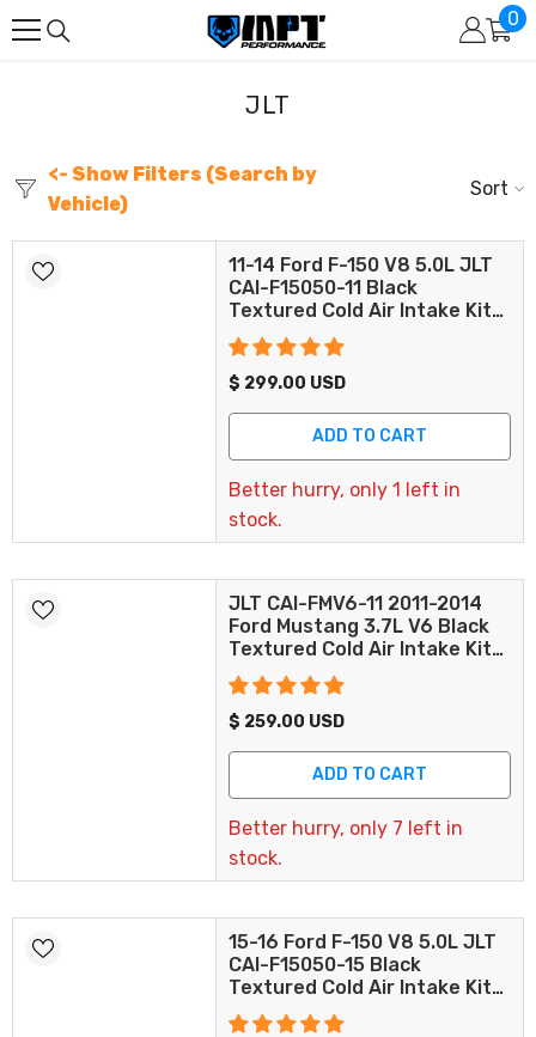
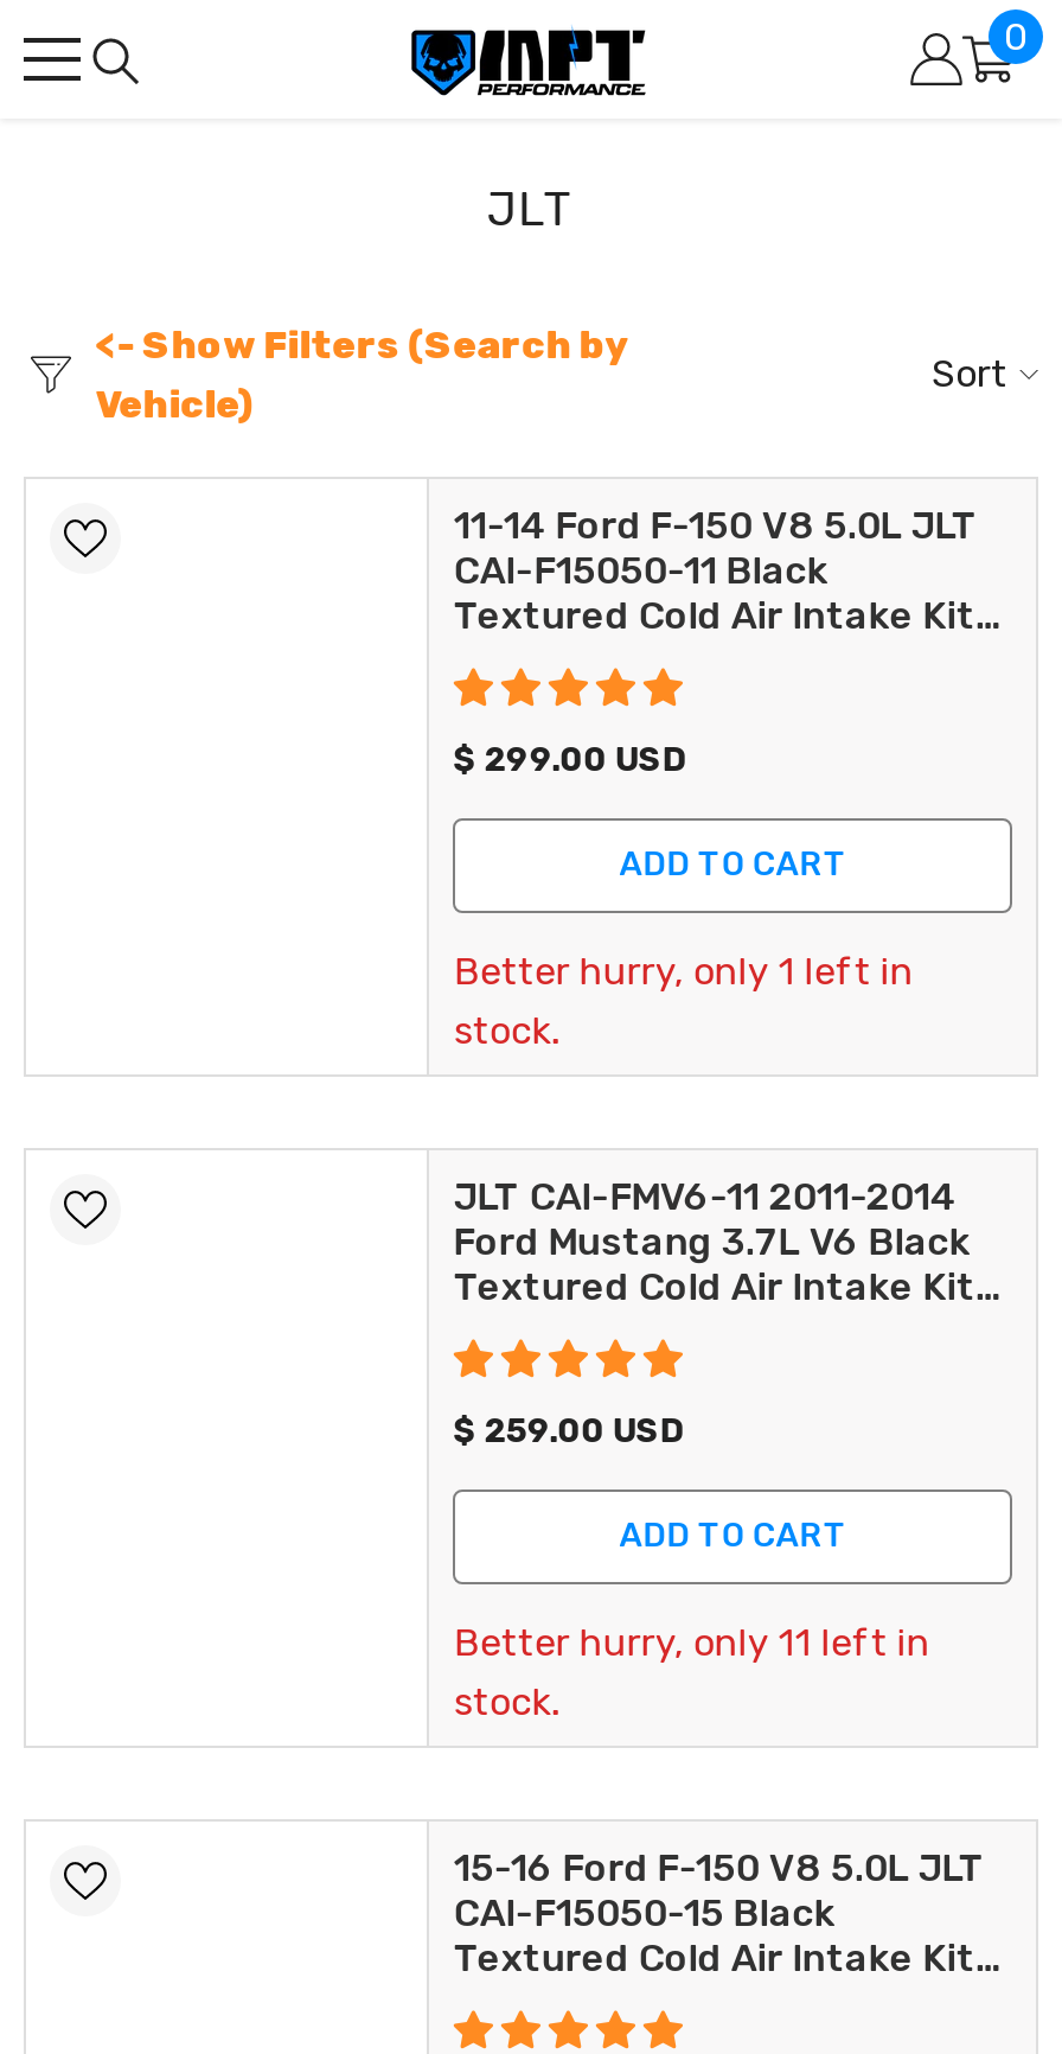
[229,817,463,840] Better hurry, only 7 left in -> [454,1620,930,1665] Better hurry, only 11 left in

